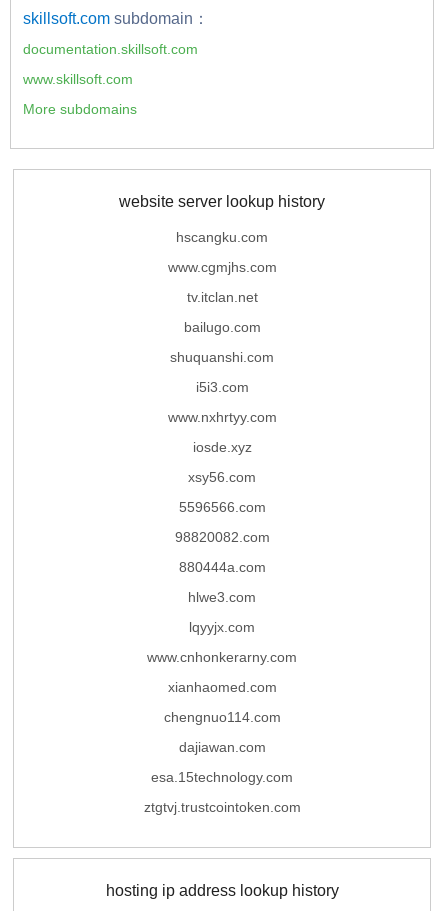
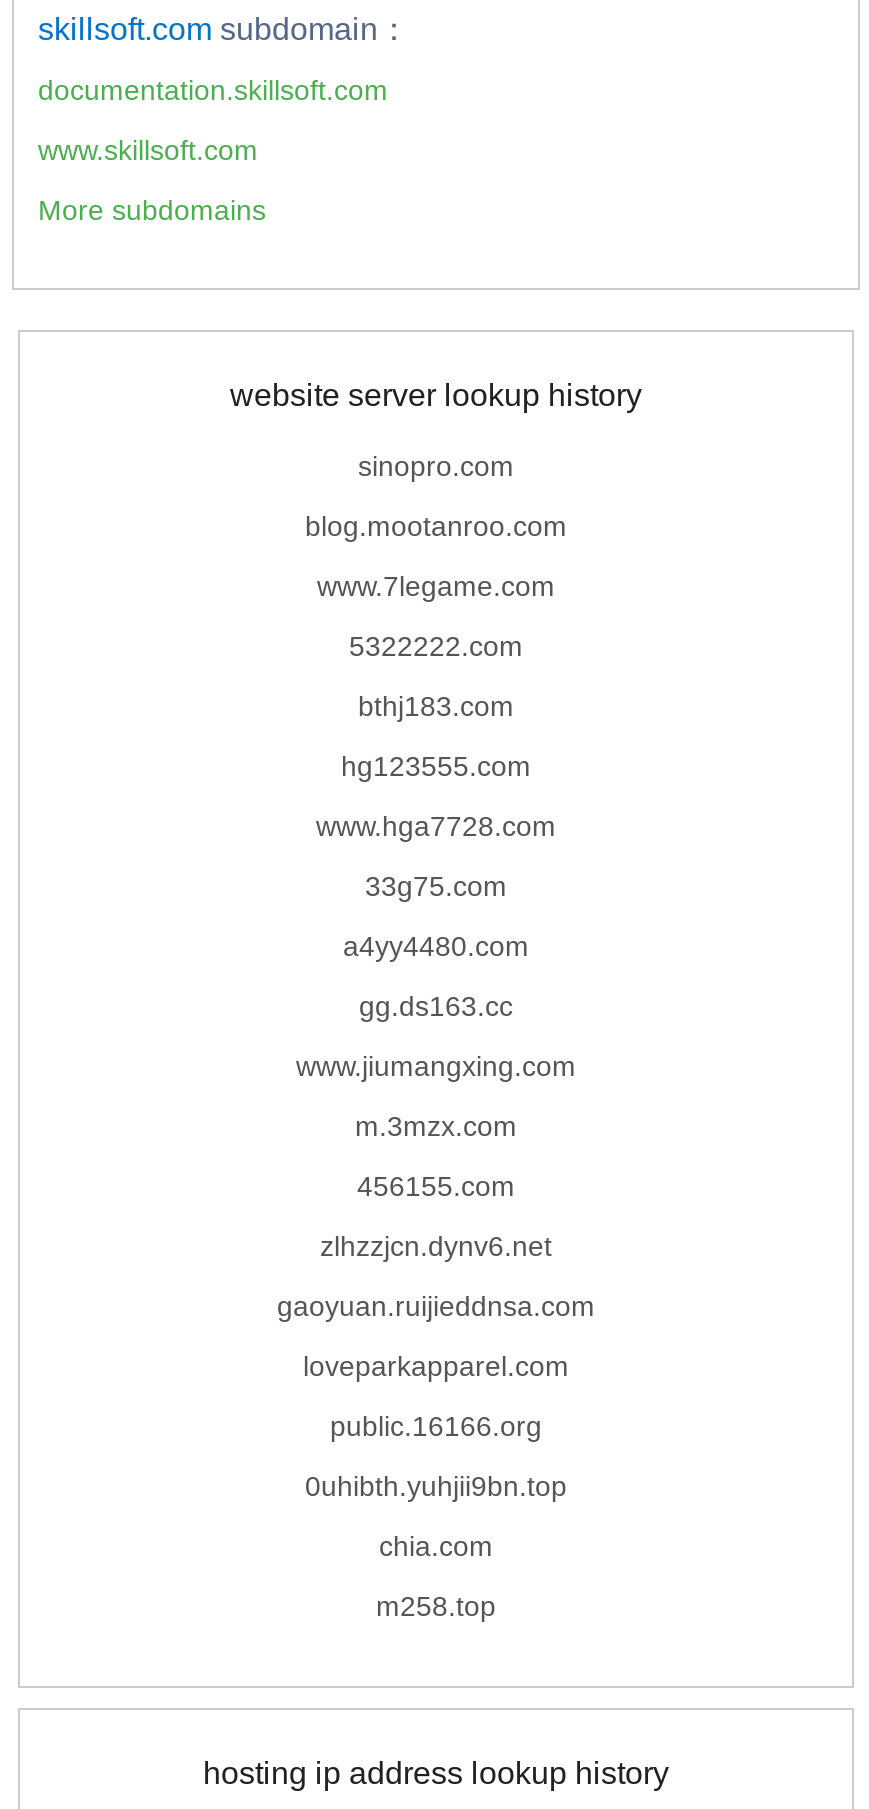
[176,228,268,244] hscangku.com -> [358,449,514,481] sinopro.com
[167,258,276,274] www.cgmjhs.com -> [305,509,567,541] blog.mootanroo.com
[186,288,257,304] tv.itclan.net -> [317,569,555,601] www.7legame.com
[183,318,260,334] bailugo.com -> [349,629,523,661] 5322222.com
[170,348,274,364] shuquanshi.com -> [358,689,514,721] bthj183.com
[195,378,248,394] i5i3.com -> [341,749,531,781] hg123555.com
[167,408,276,424] www.nxhrtyy.com -> [316,809,556,841] www.hga7728.com
[192,438,251,454] iosde.xyz -> [365,869,507,901] 33g75.com
[188,468,256,484] xsy56.com -> [343,929,529,961] a4yy4480.com
[178,498,265,514] 5596566.com -> [359,989,513,1021] gg.ds163.cc
[174,528,269,544] 98820082.com -> [296,1049,576,1081] www.jiumangxing.com
[178,558,265,574] 880444a.com -> [355,1109,517,1141] m.3mzx.com
[188,588,256,604] hlwe3.com -> [357,1169,515,1201] 456155.com
[189,618,255,634] lqyyjx.com -> [320,1229,552,1261] zlhzzjcn.dynv6.net
[147,648,297,664] www.cnhonkerarny.com -> [277,1289,595,1321] gaoyuan.ruijieddnsa.com
[167,678,276,694] xianhaomed.com -> [303,1349,569,1381] loveparkapparel.com
[163,708,280,724] chengnuo114.com -> [330,1409,542,1441] public.16166.org
[178,738,265,754] dajiawan.com -> [305,1469,567,1501] 0uhibth.yuhjii9bn.top
[151,768,293,784] esa.15technology.com -> [379,1529,493,1561] chia.com
[143,798,300,814] ztgtvj.trustcointoken.com -> [376,1589,496,1621] m258.top

